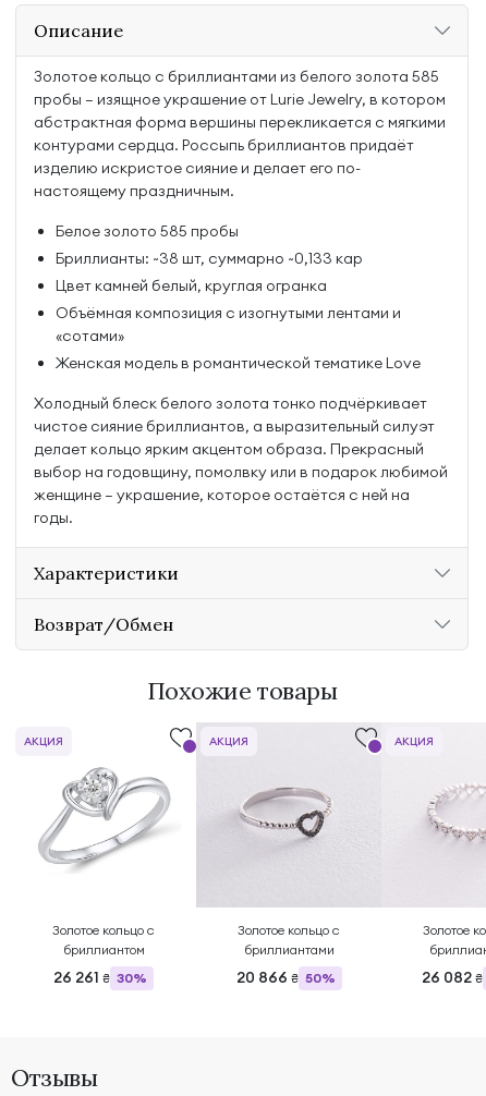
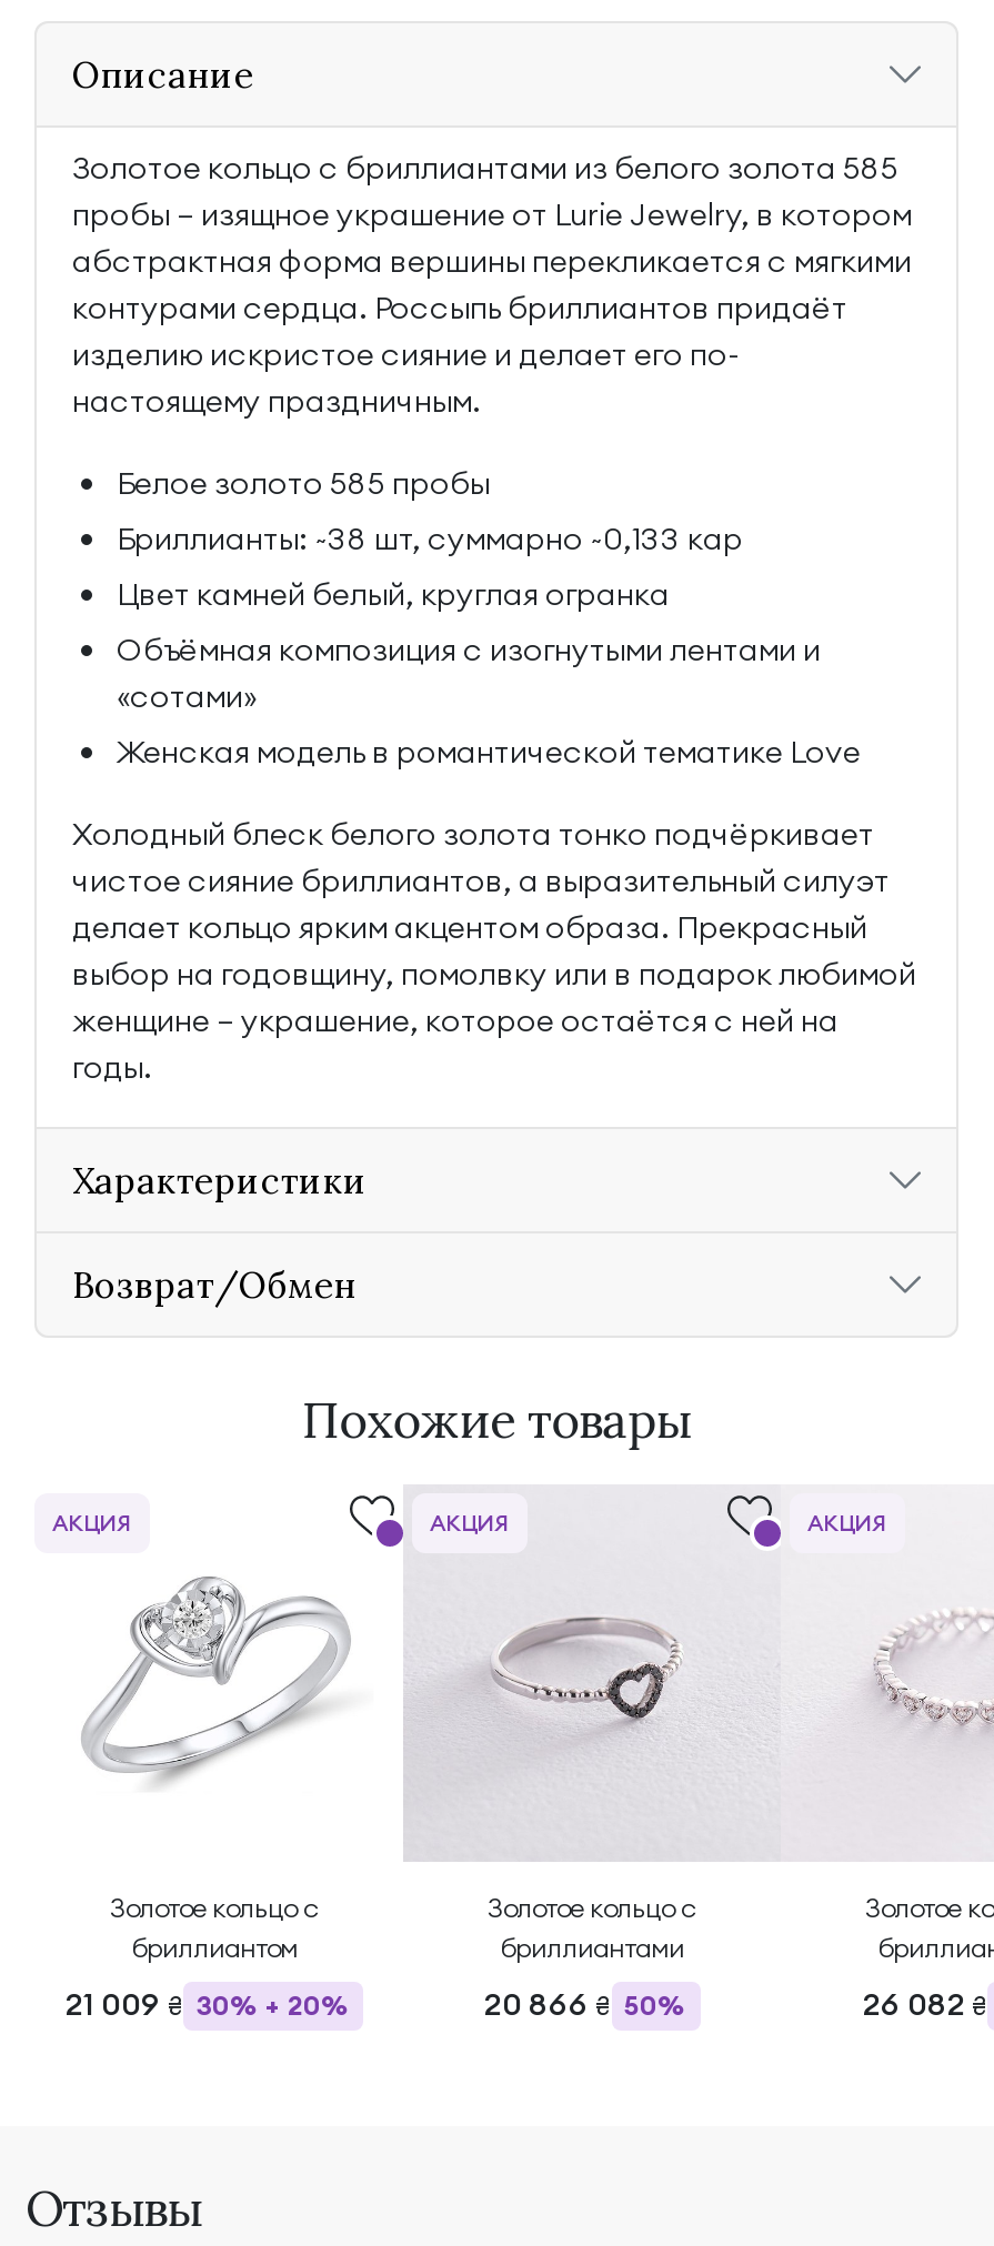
[53,967,147,987] 26 261 ₴ 30% -> [66,1984,350,2024] 21 009 ₴ 30% + 20%

